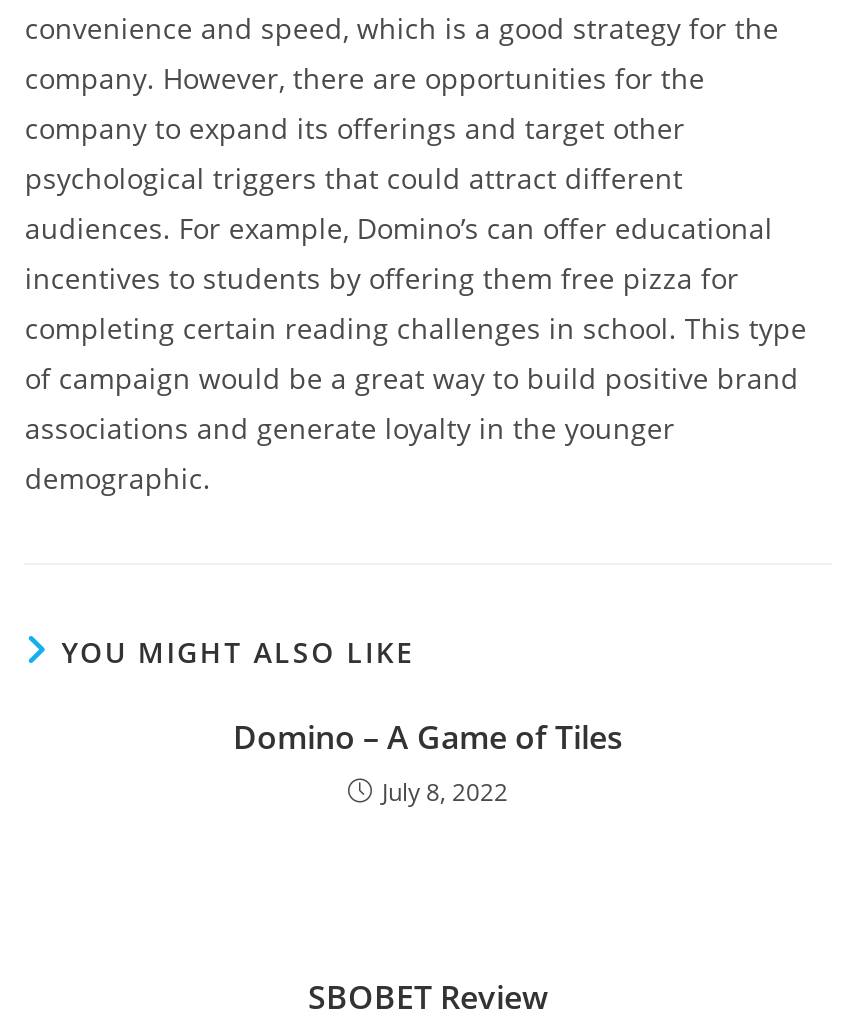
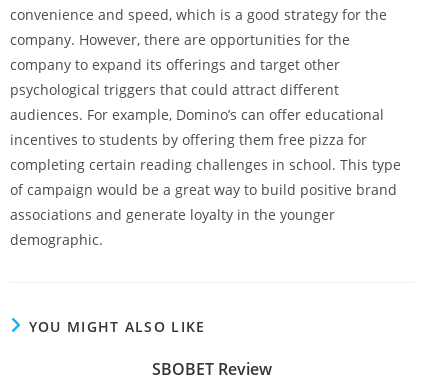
[233,715,623,809] Domino – A Game of Tiles | July 8, 2022 -> none

